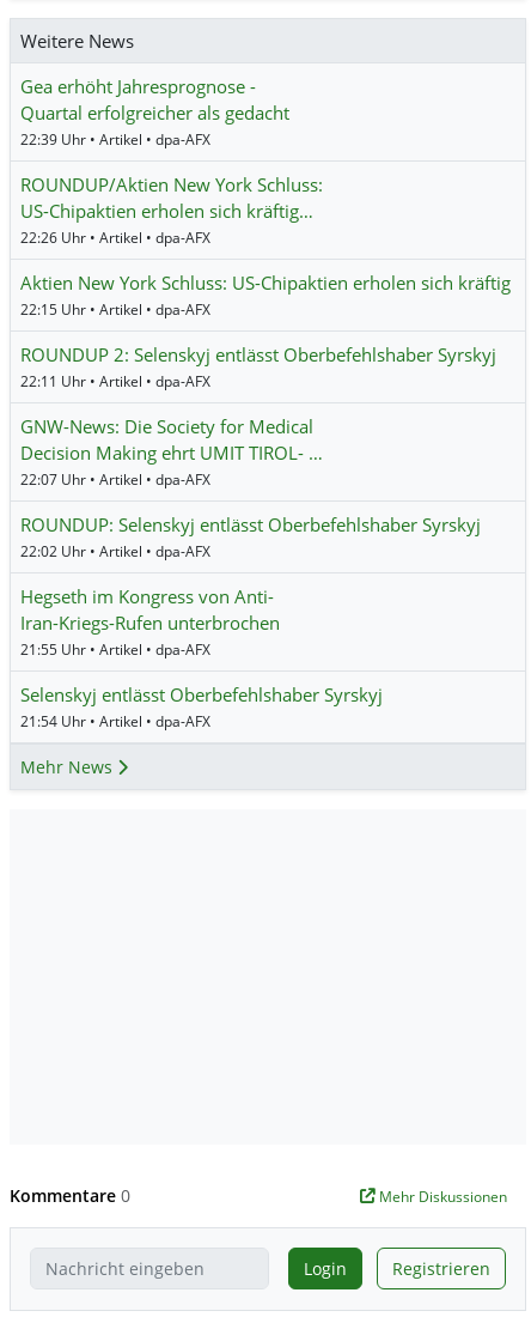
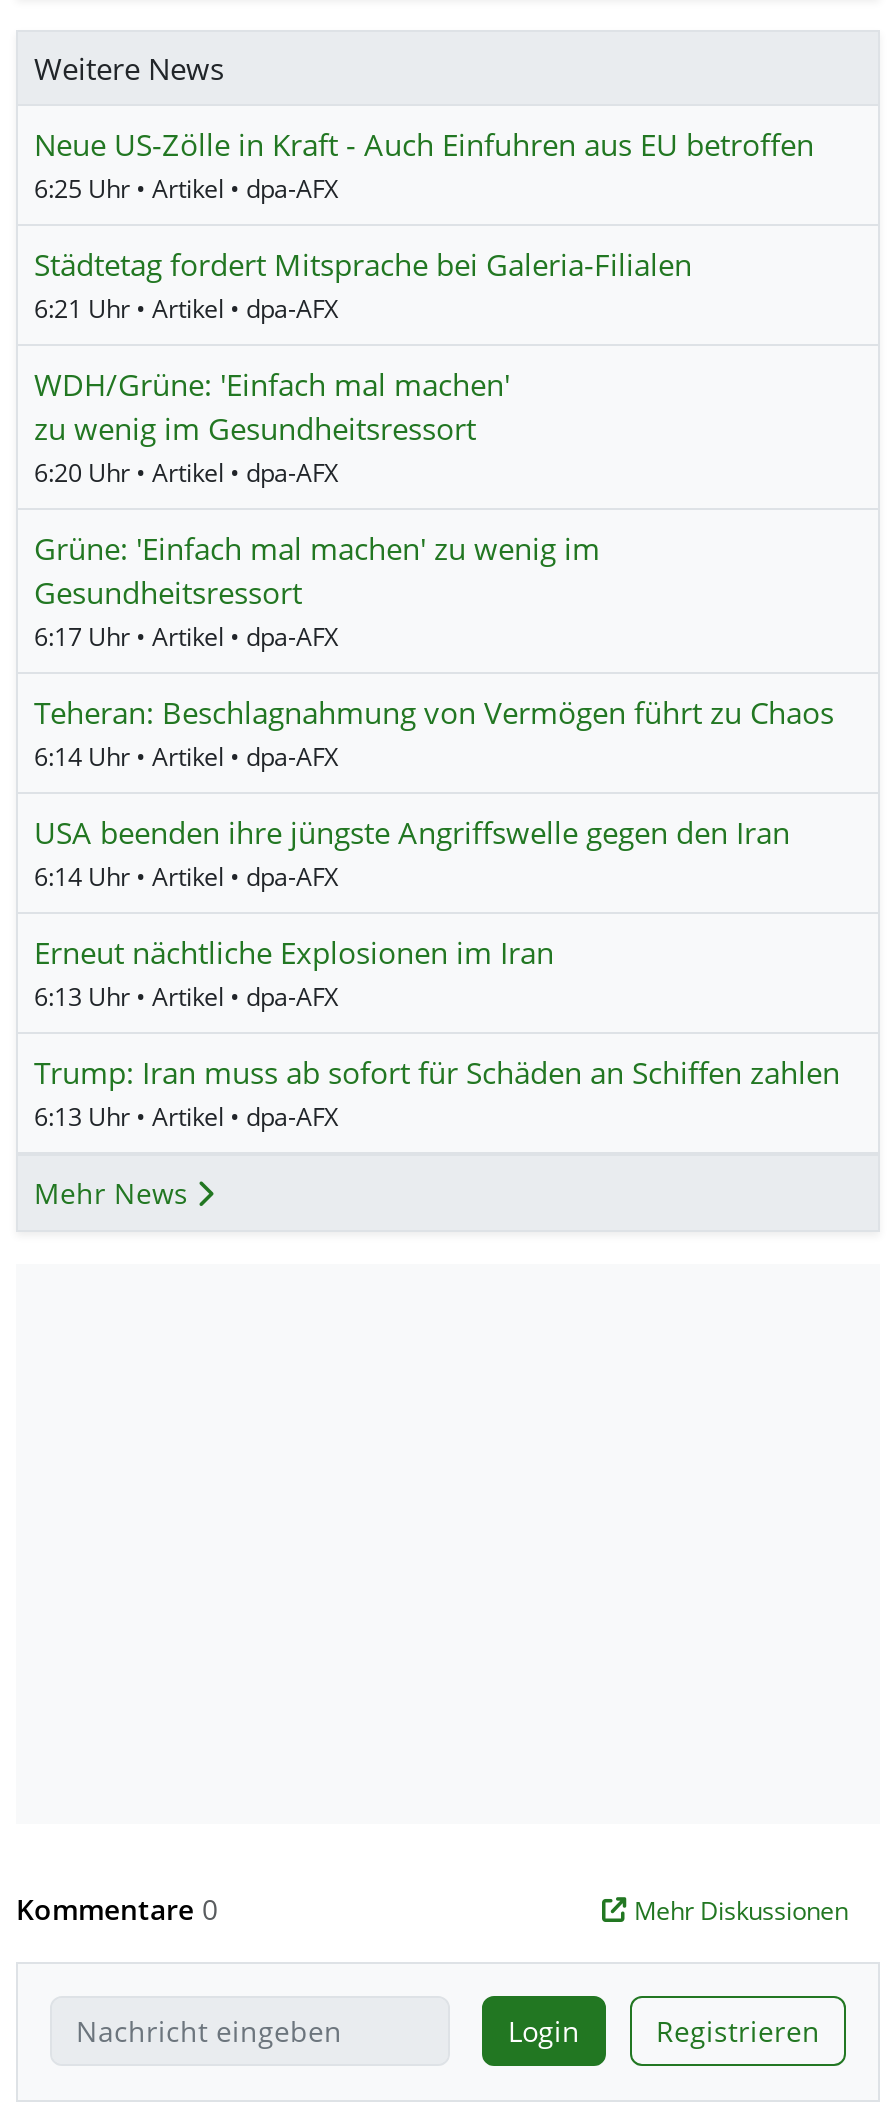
[20,74,289,149] Gea erhöht Jahresprognose - | Quartal erfolgreicher als gedacht | 22:39 Uhr • Artikel • dpa-AFX -> [34,124,814,206] Neue US-Zölle in Kraft - Auch Einfuhren aus EU betroffen | 6:25 Uhr • Artikel • dpa-AFX
[20,172,323,248] ROUNDUP/Aktien New York Schluss: | US-Chipaktien erholen sich kräftig… | 22:26 Uhr • Artikel • dpa-AFX -> [34,244,692,326] Städtetag fordert Mitsprache bei Galeria-Filialen | 6:21 Uhr • Artikel • dpa-AFX
[20,270,511,319] Aktien New York Schluss: US-Chipaktien erholen sich kräftig | 22:15 Uhr • Artikel • dpa-AFX -> [34,364,510,490] WDH/Grüne: 'Einfach mal machen' | zu wenig im Gesundheitsressort | 6:20 Uhr • Artikel • dpa-AFX
[20,342,496,391] ROUNDUP 2: Selenskyj entlässt Oberbefehlshaber Syrskyj | 22:11 Uhr • Artikel • dpa-AFX -> [34,528,600,654] Grüne: 'Einfach mal machen' zu wenig im | Gesundheitsressort | 6:17 Uhr • Artikel • dpa-AFX
[20,414,323,489] GNW-News: Die Society for Medical | Decision Making ehrt UMIT TIROL- … | 22:07 Uhr • Artikel • dpa-AFX -> [34,692,834,774] Teheran: Beschlagnahmung von Vermögen führt zu Chaos | 6:14 Uhr • Artikel • dpa-AFX
[20,512,481,561] ROUNDUP: Selenskyj entlässt Oberbefehlshaber Syrskyj | 22:02 Uhr • Artikel • dpa-AFX -> [34,812,790,894] USA beenden ihre jüngste Angriffswelle gegen den Iran | 6:14 Uhr • Artikel • dpa-AFX
[20,584,280,659] Hegseth im Kongress von Anti- | Iran-Kriegs-Rufen unterbrochen | 21:55 Uhr • Artikel • dpa-AFX -> [34,932,554,1014] Erneut nächtliche Explosionen im Iran | 6:13 Uhr • Artikel • dpa-AFX
[20,682,383,731] Selenskyj entlässt Oberbefehlshaber Syrskyj | 21:54 Uhr • Artikel • dpa-AFX -> [34,1052,840,1134] Trump: Iran muss ab sofort für Schäden an Schiffen zahlen | 6:13 Uhr • Artikel • dpa-AFX

